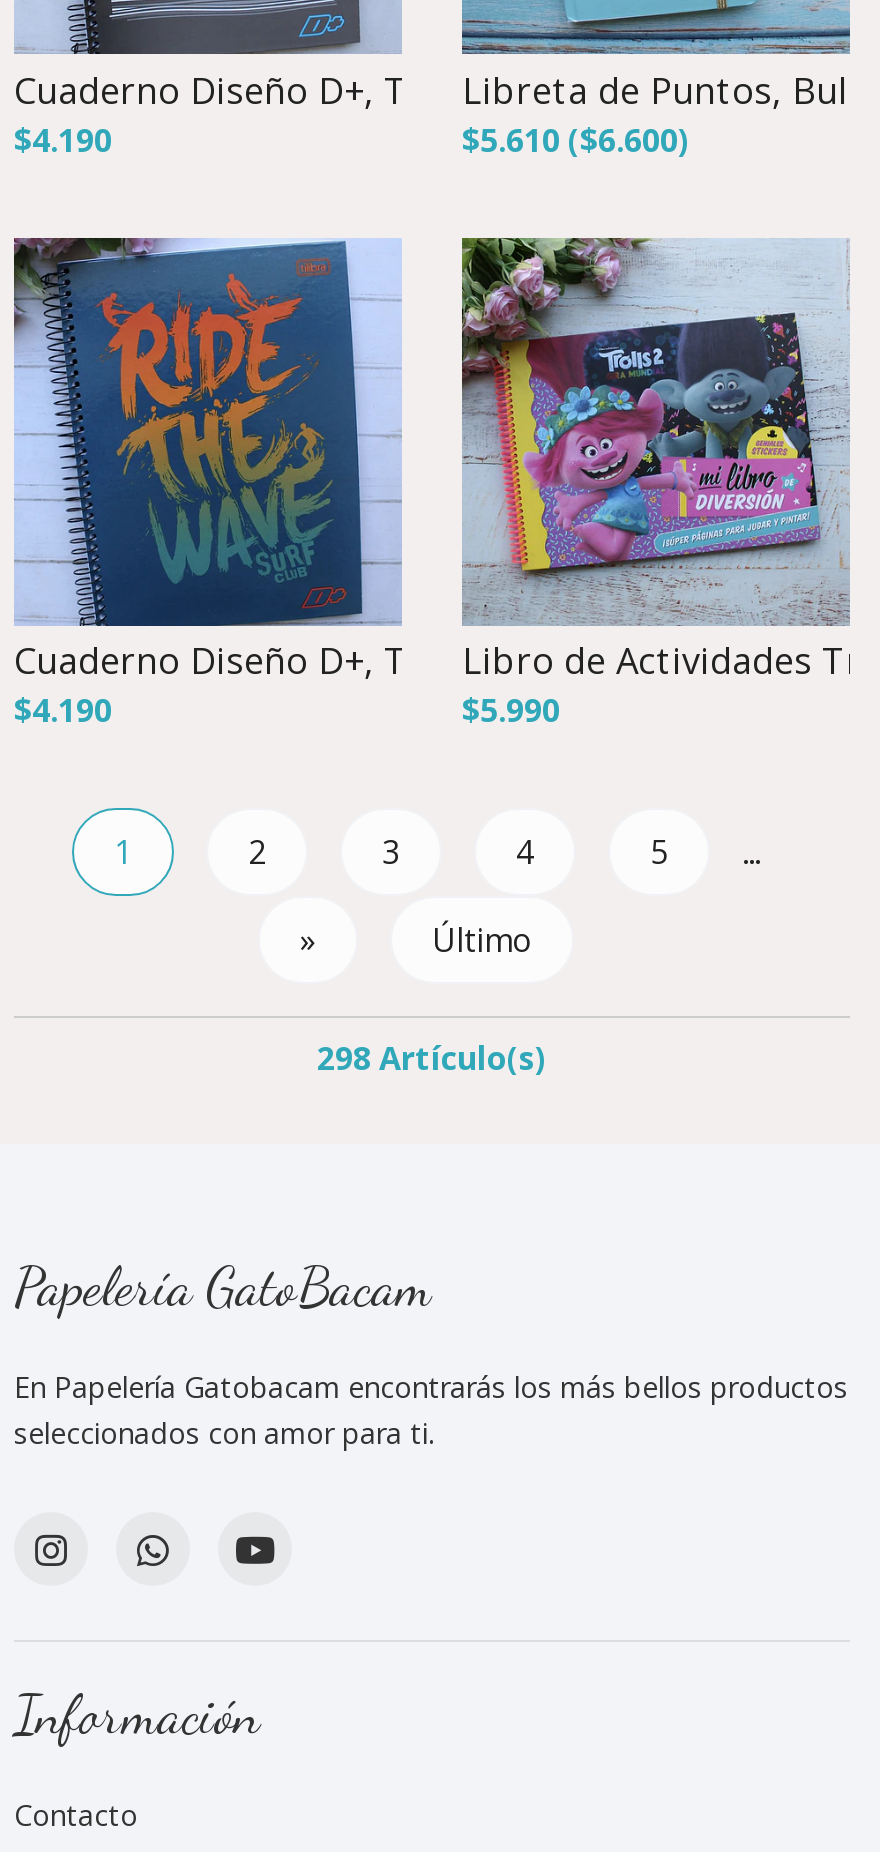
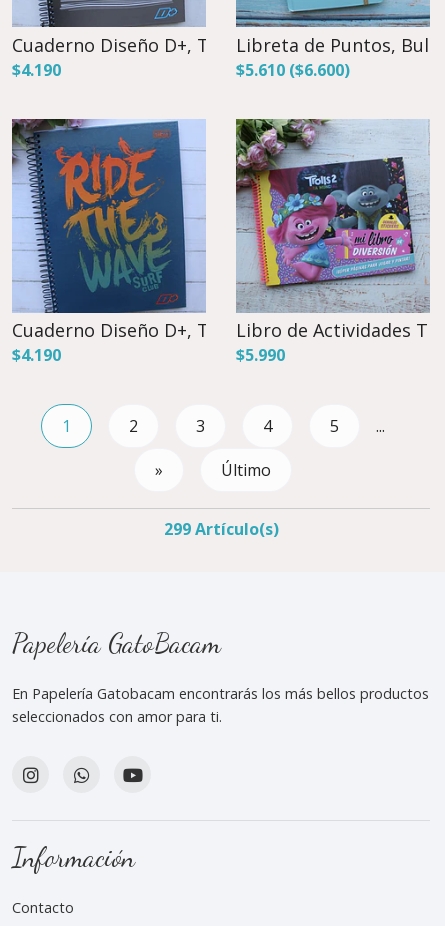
[317,1037,547,1081] 298 Artículo(s) -> [163,518,278,540] 299 Artículo(s)

